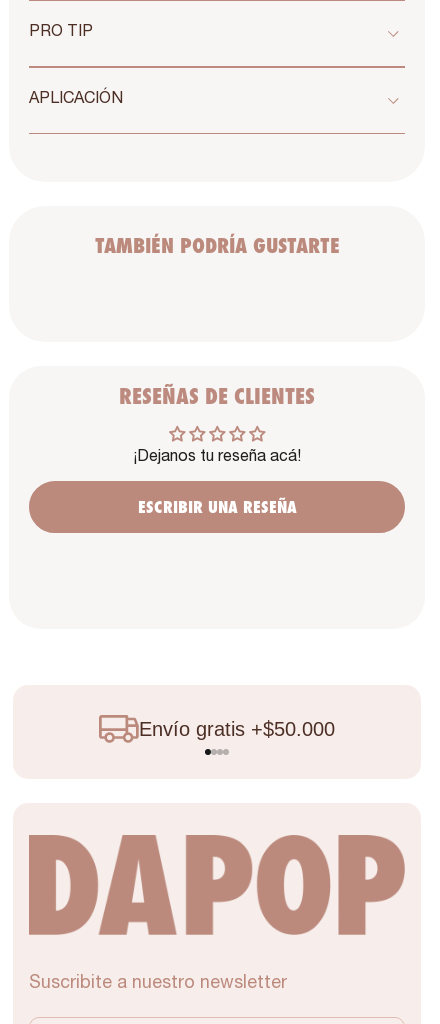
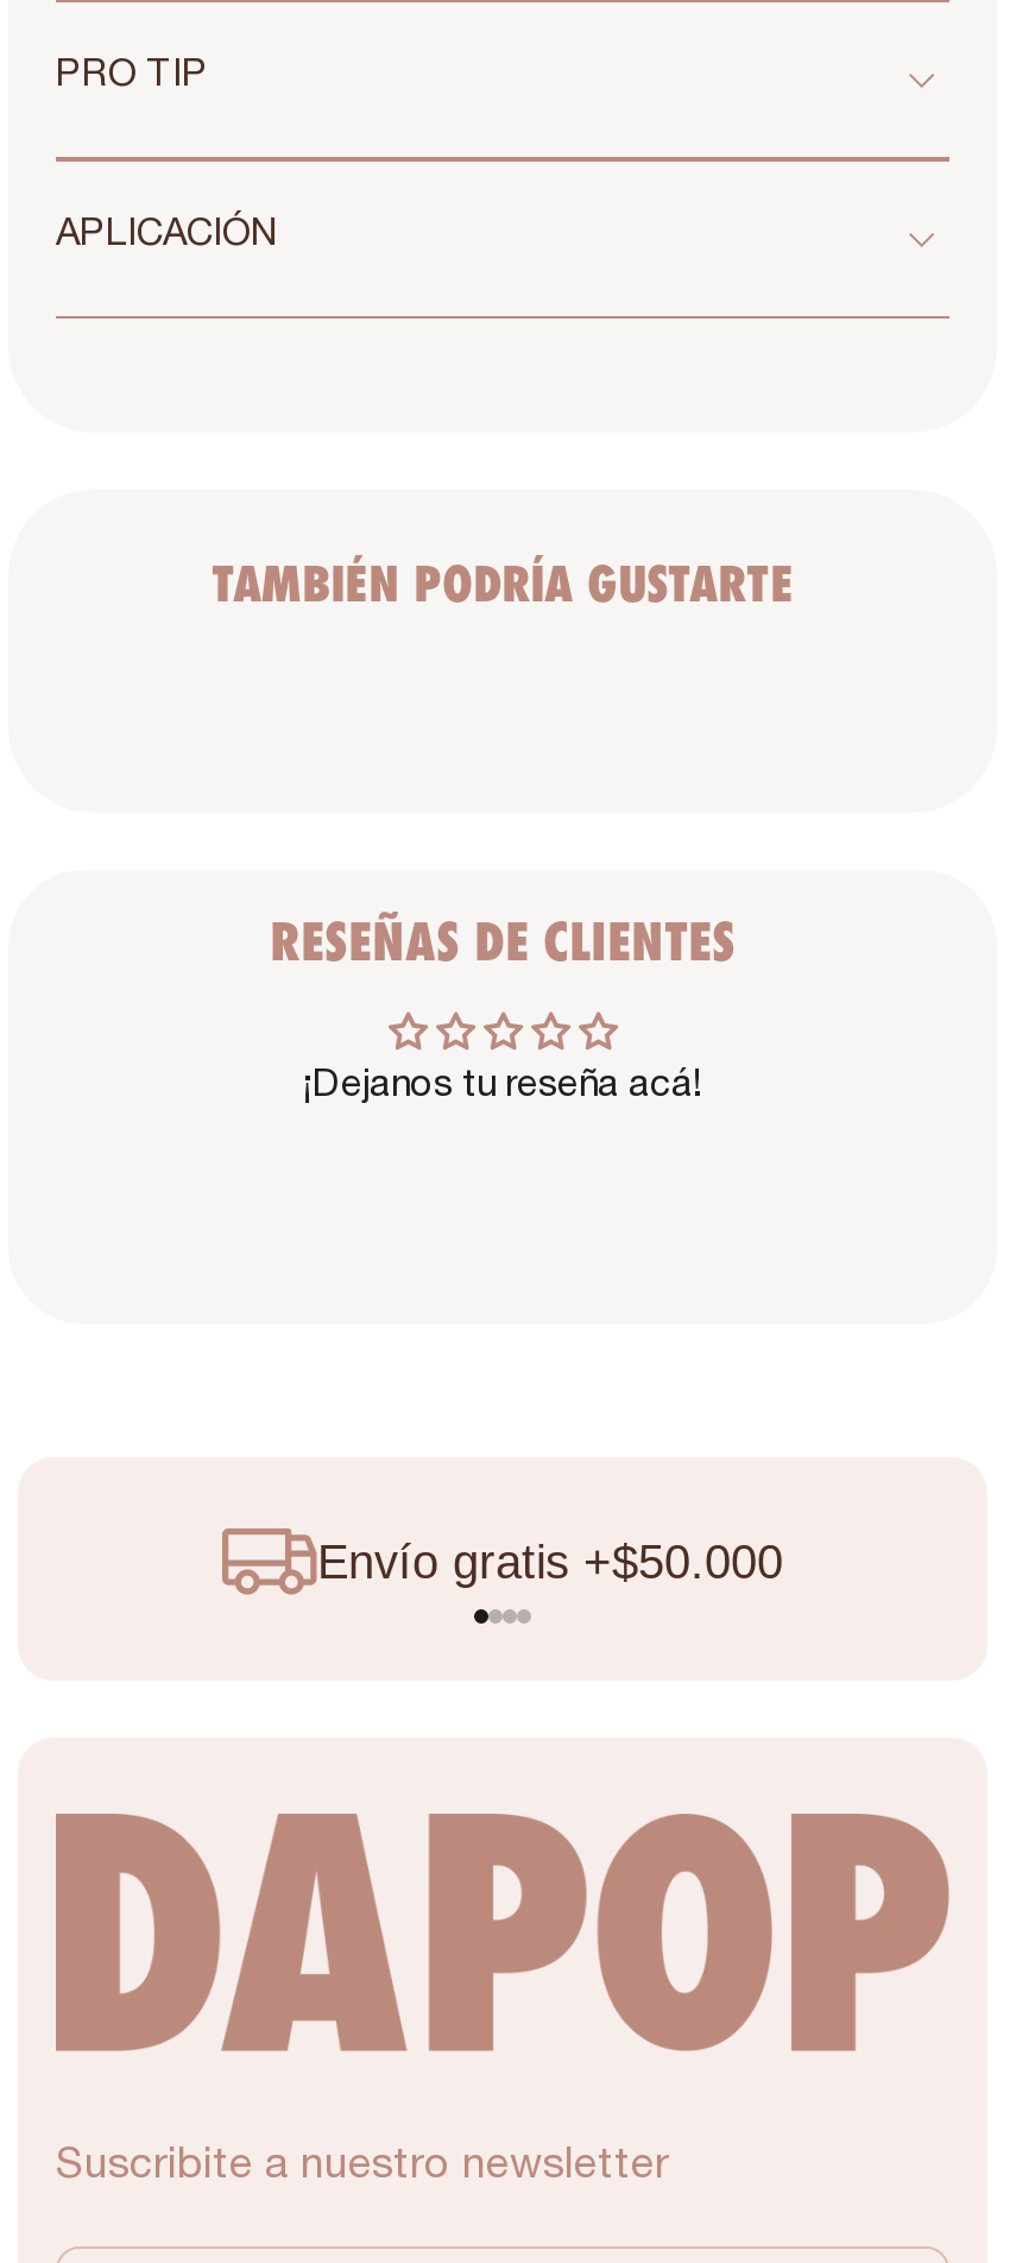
[137,497,296,517] ESCRIBIR UNA RESEÑA -> none

